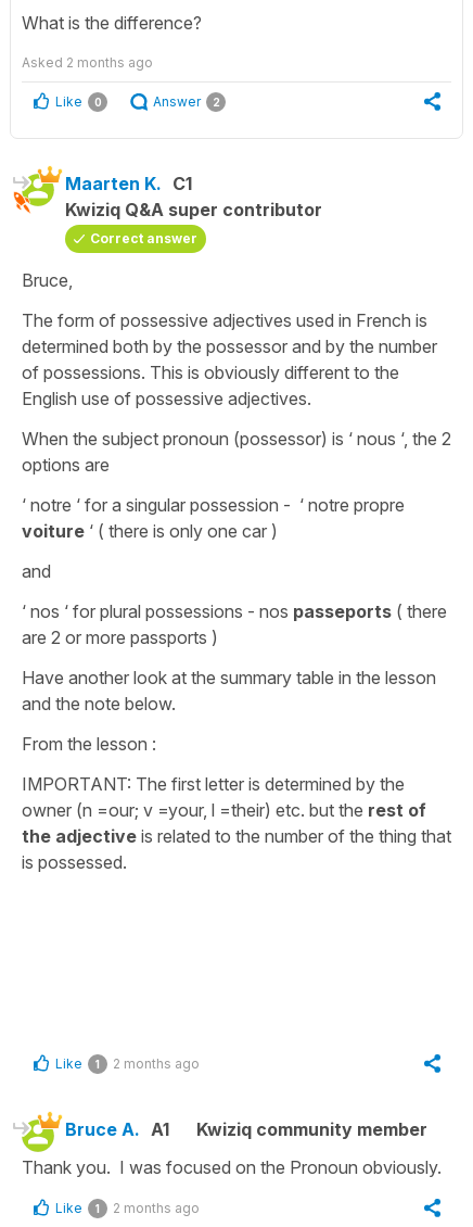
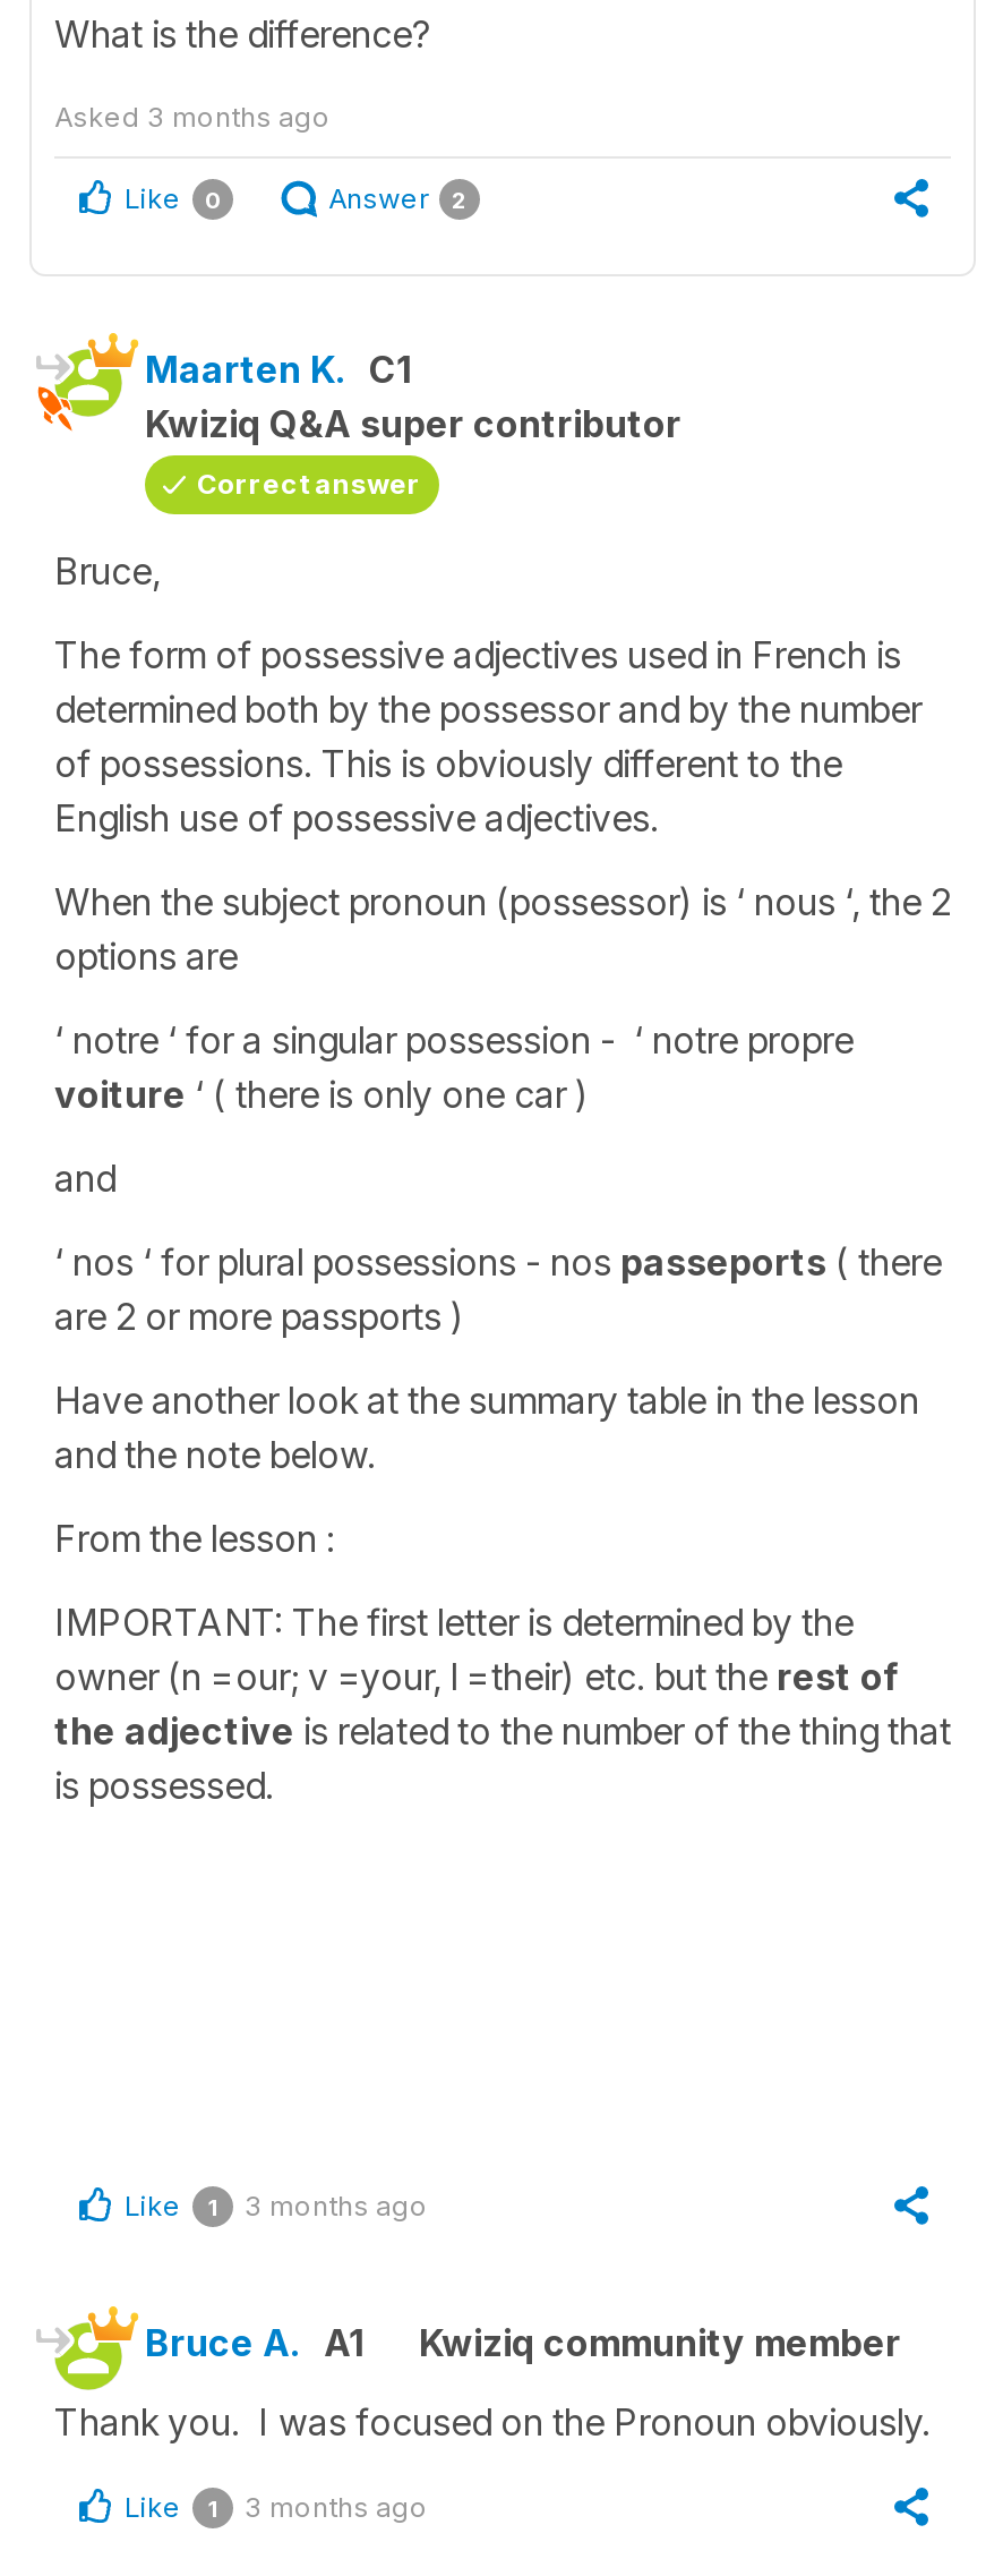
[22,54,153,70] Asked 2 months ago -> [54,99,331,133] Asked 3 months ago
[55,1055,200,1072] Like 1 2 months ago -> [125,2188,428,2222] Like 1 3 months ago
[55,1200,200,1216] Like 1 2 months ago -> [125,2489,428,2523] Like 1 3 months ago

